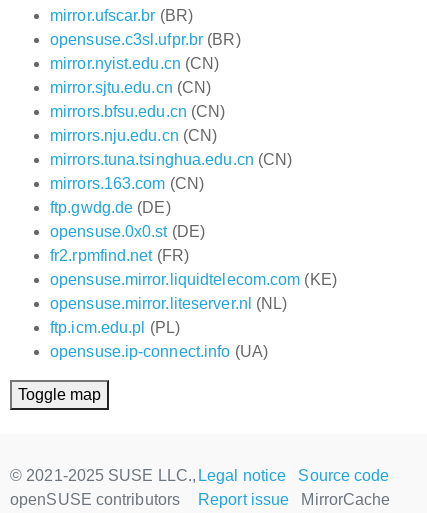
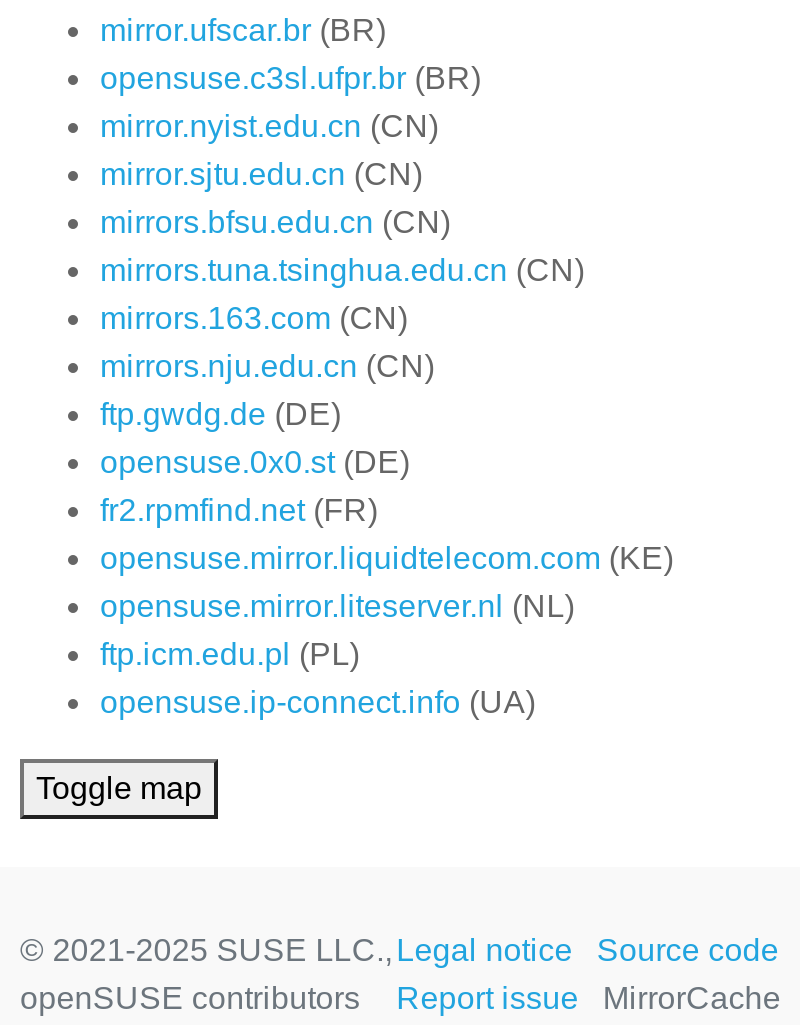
moved [50,127,217,144] -> [100,349,435,383]: mirrors.nju.edu.cn (CN)
moved [50,151,292,192] -> [100,253,585,335]: mirrors.tuna.tsinghua.edu.cn (CN) | mirrors.163.com (CN)

